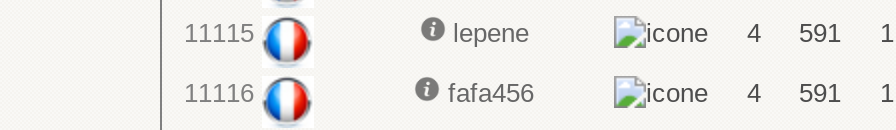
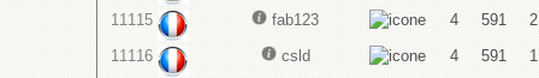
[445,18,529,48] lepene -> [267,11,319,29] fab123
[747,18,894,48] 4 591 1 -> [449,11,538,29] 4 591 2
[440,78,534,108] fafa456 -> [276,47,310,65] csld

